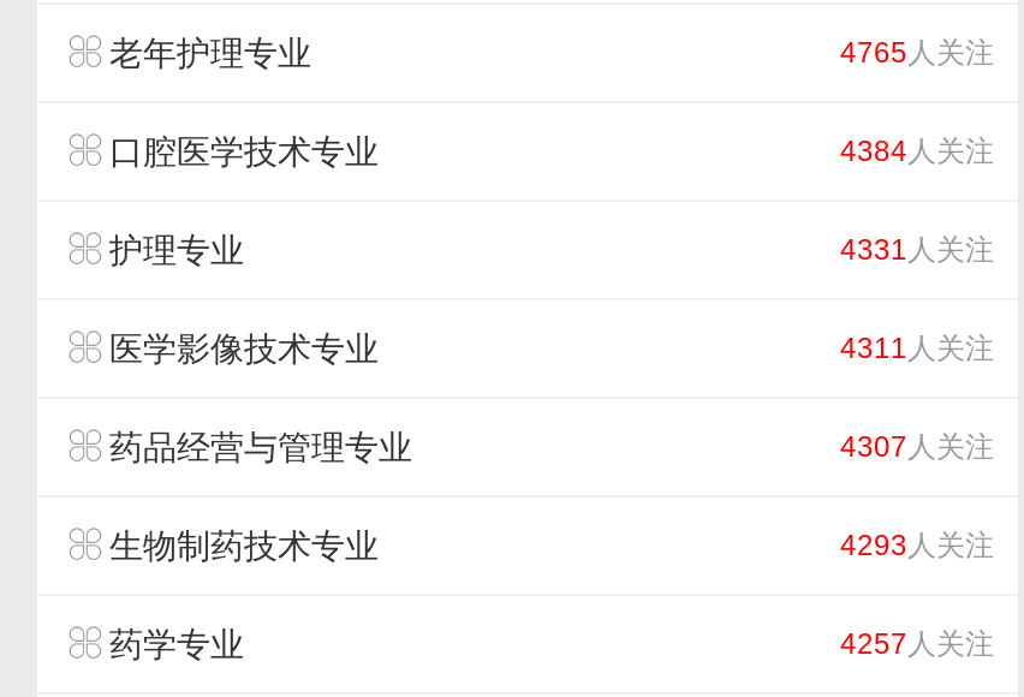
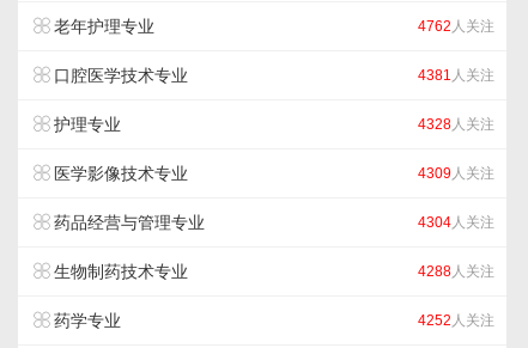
[840,36,994,70] 4765人关注 -> [418,18,494,35] 4762人关注
[840,135,994,168] 4384人关注 -> [418,67,494,84] 4381人关注
[840,233,994,267] 4331人关注 -> [418,116,494,133] 4328人关注
[840,332,994,365] 4311人关注 -> [418,165,494,182] 4309人关注
[840,430,994,464] 4307人关注 -> [418,214,494,231] 4304人关注
[840,529,994,562] 4293人关注 -> [418,263,494,280] 4288人关注
[840,627,994,661] 4257人关注 -> [418,312,494,329] 4252人关注

